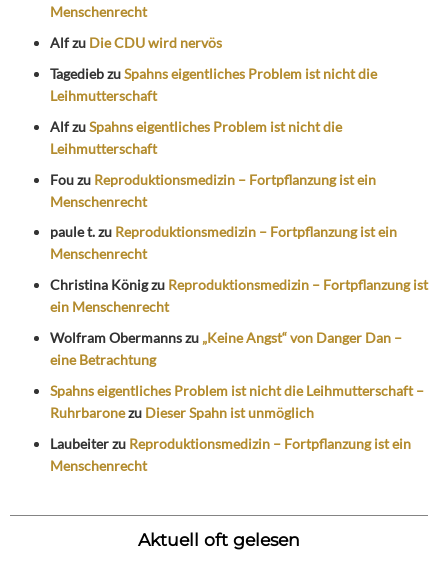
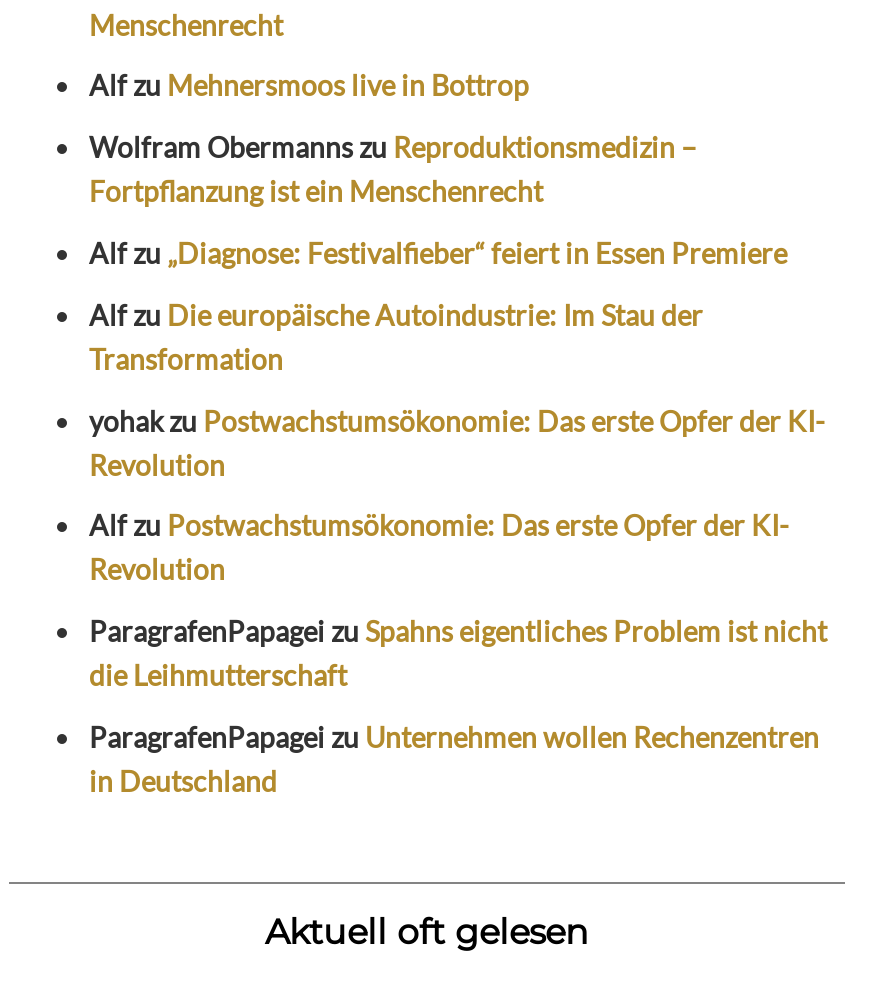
[50,34,428,474] Alf zu Die CDU wird nervös | Tagedieb zu Spahns eigentliches Problem ist nicht die | Leihmutterschaft | Alf zu Spahns eigentliches Problem ist nicht die | Leihmutterschaft | Fou zu Reproduktionsmedizin – Fortpflanzung ist ein | Menschenrecht | paule t. zu Reproduktionsmedizin – Fortpflanzung ist ein | Menschenrecht | Christina Königzu Reproduktionsmedizin – Fortpflanzung ist | ein Menschenrecht | Wolfram Obermanns zu „Keine Angst“ von Danger Dan – | eine Betrachtung | Spahns eigentliches Problem ist nicht die Leihmutterschaft – | Ruhrbarone zu Dieser Spahn ist unmöglich | Laubeiter zu Reproduktionsmedizin – Fortpflanzung ist ein | Menschenrecht -> [89,68,827,798] Alf zu Mehnersmoos live in Bottrop | Wolfram Obermanns zu Reproduktionsmedizin – | Fortpflanzung ist ein Menschenrecht | Alf zu „Diagnose: Festivalfieber“ feiert in Essen Premiere | Alf zu Die europäische Autoindustrie: Im Stau der | Transformation | yohak zu Postwachstumsökonomie: Das erste Opfer der KI- | Revolution | Alf zu Postwachstumsökonomie: Das erste Opfer der KI- | Revolution | ParagrafenPapagei zu Spahns eigentliches Problem ist nicht | die Leihmutterschaft | ParagrafenPapagei zu Unternehmen wollen Rechenzentren | in Deutschland

